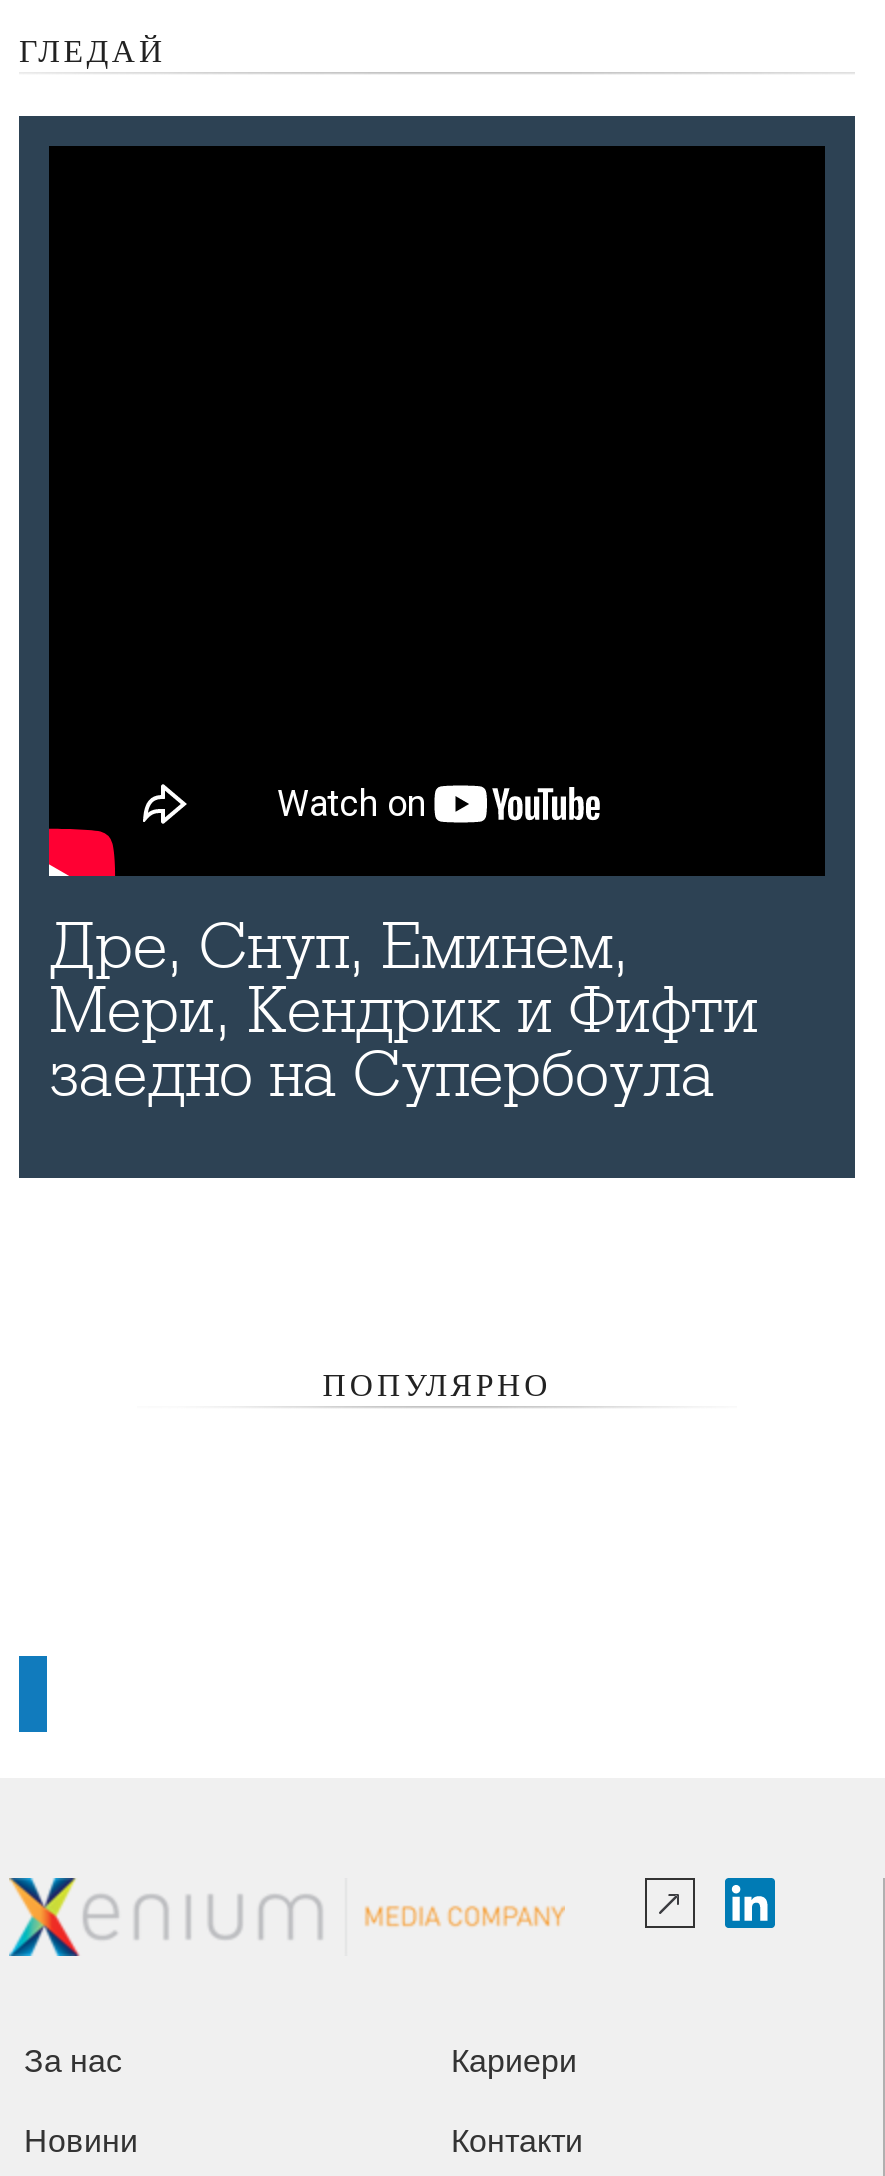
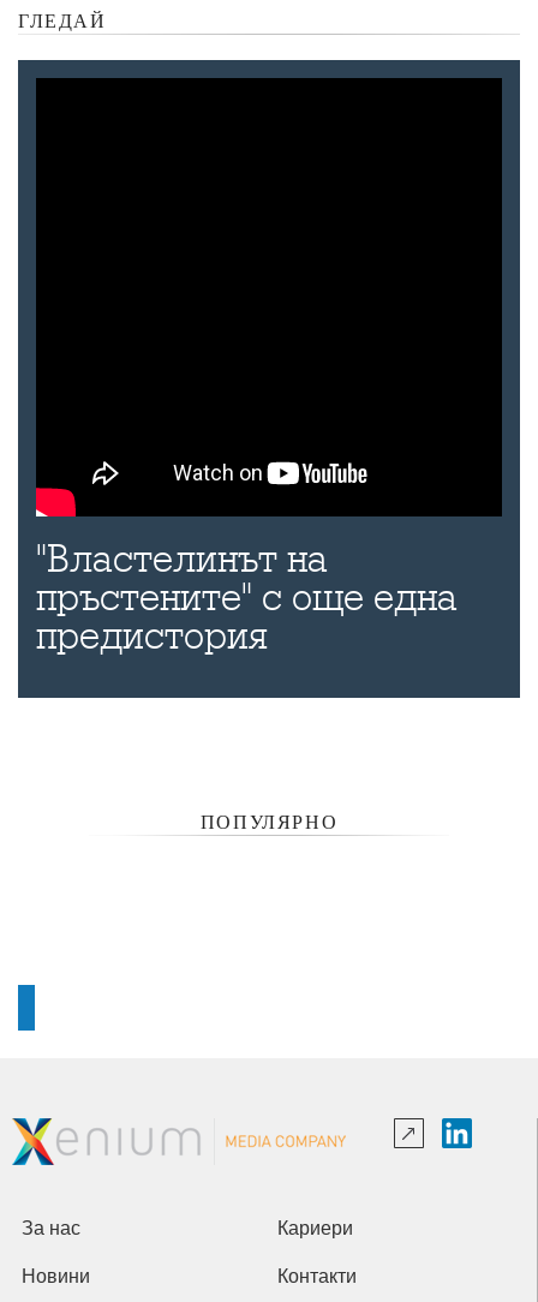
[49,910,759,1112] Дре, Снуп, Еминем, | Мери, Кендрик и Фифти | заедно на Супербоула -> [36,537,458,658] "Властелинът на | пръстените" с още една | предистория

